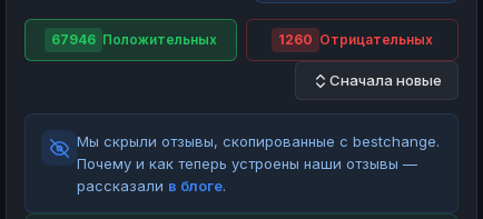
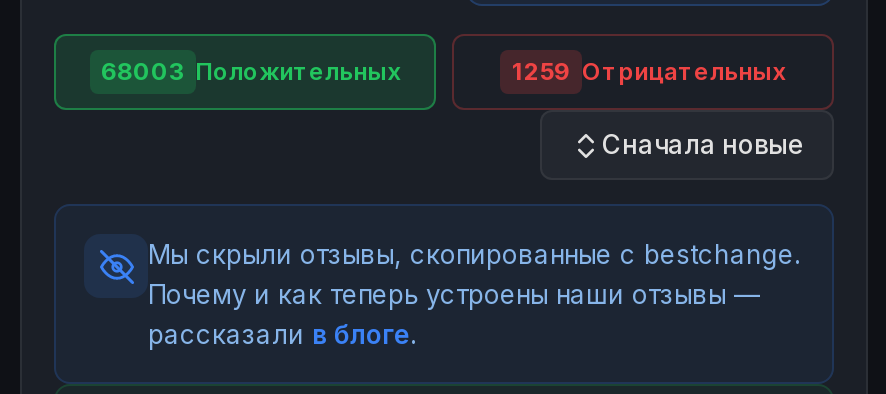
[51,31,217,48] 67946 Положительных -> [101,56,401,86] 68003 Положительных
[278,31,433,48] 1260 Отрицательных -> [512,56,786,86] 1259 Отрицательных

